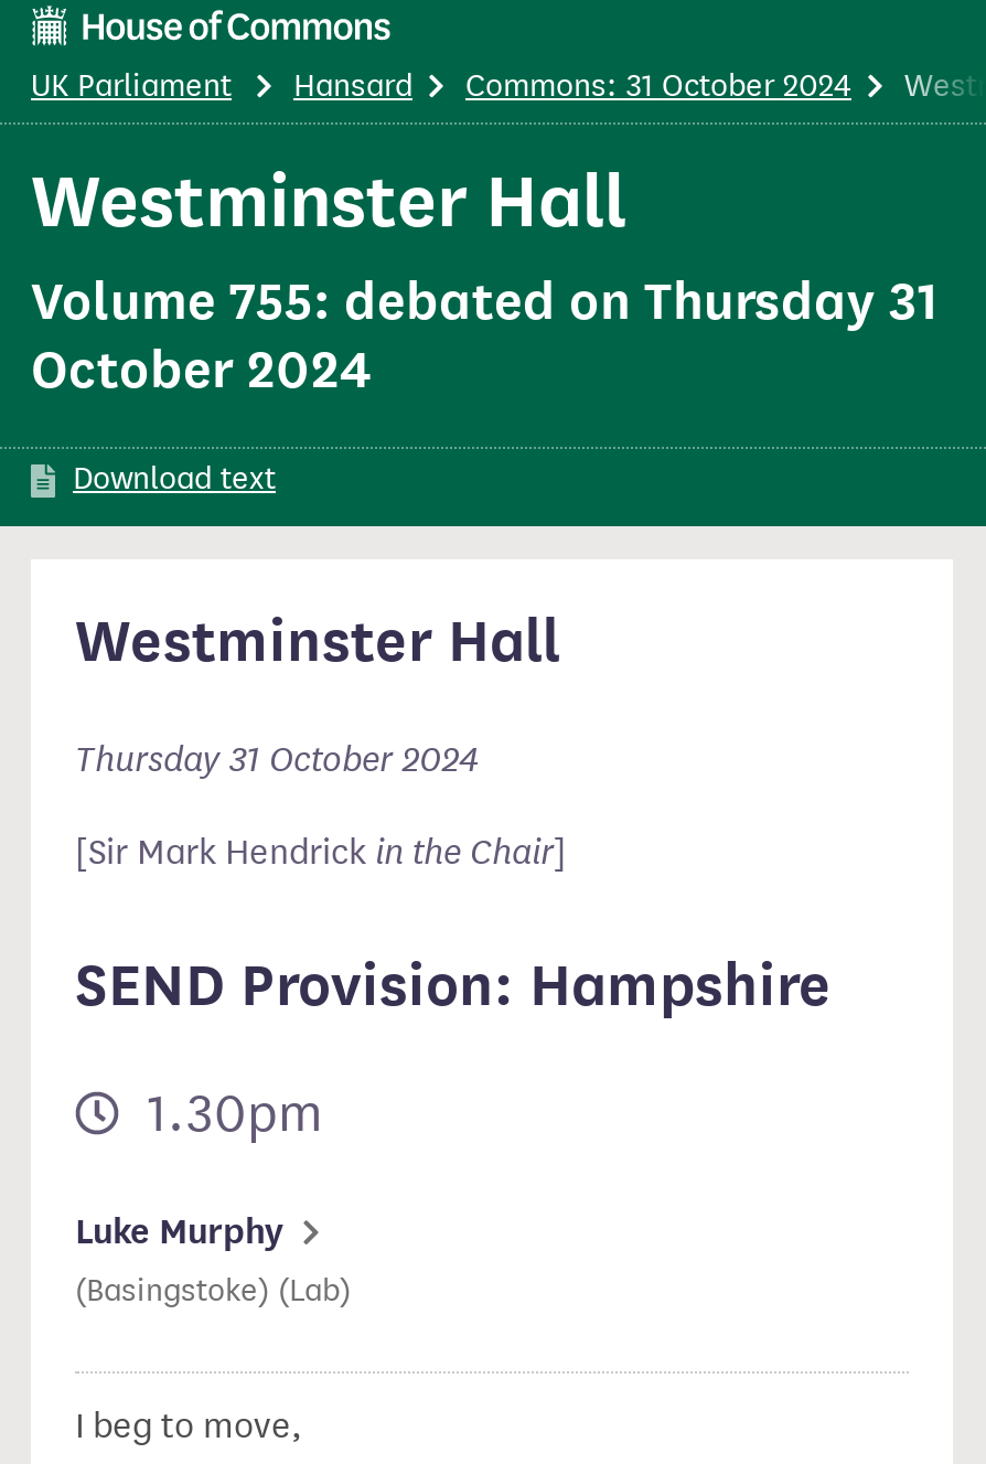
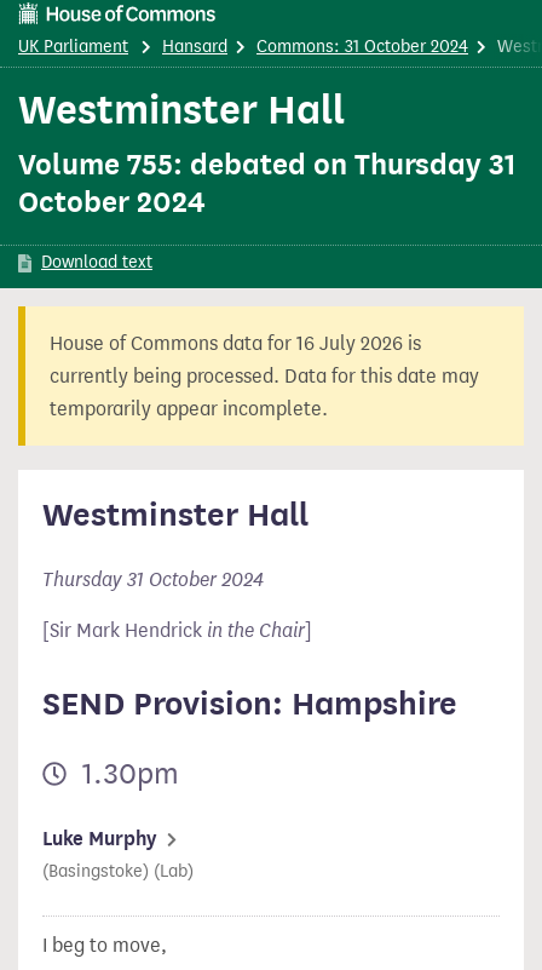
none -> [17,305,523,448] [image] | House of Commons data for 16 July 2026 is | currently being processed. Data for this date may | temporarily appear incomplete.

